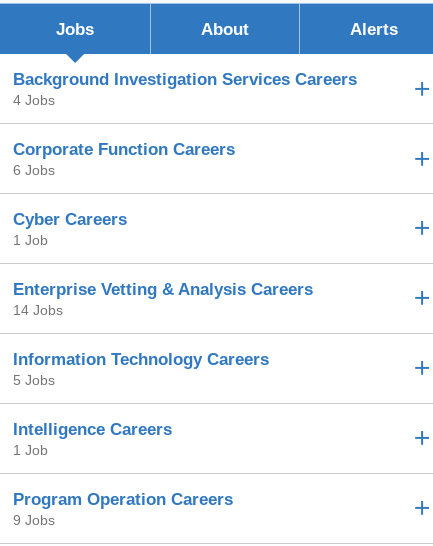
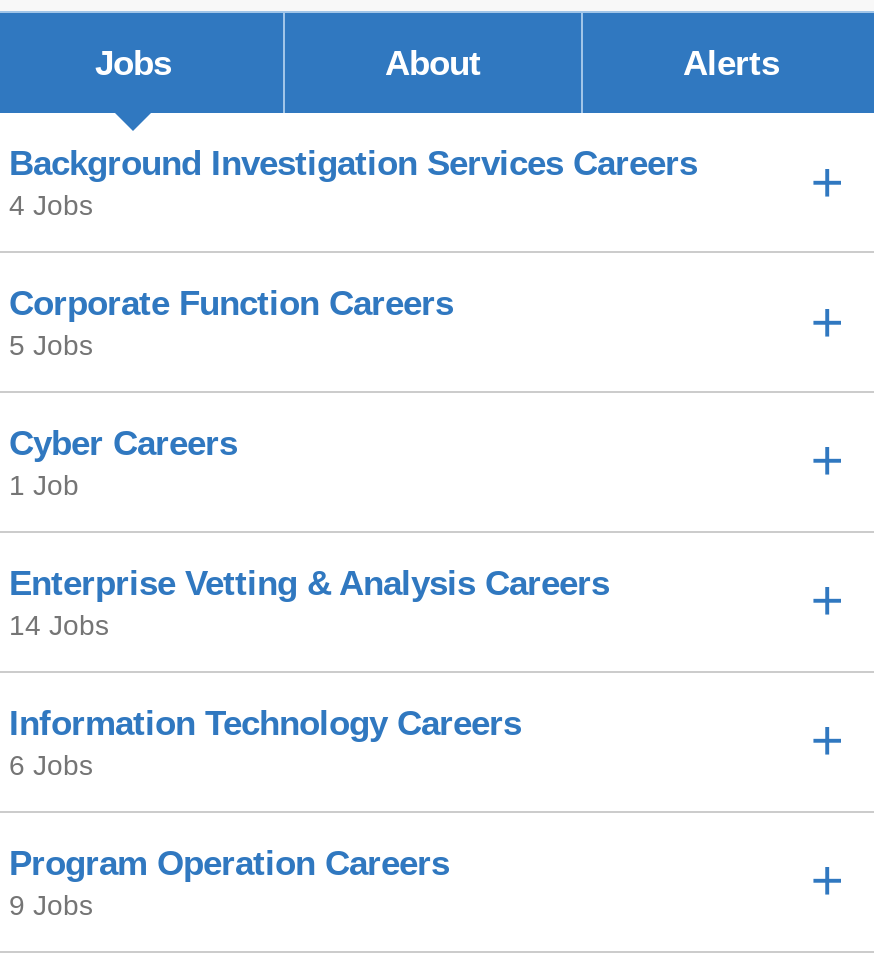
[13,162,55,178] 6 Jobs -> [9,329,93,361] 5 Jobs
[13,372,172,458] 5 Jobs | Intelligence Careers | 1 Job -> [9,749,93,781] 6 Jobs

